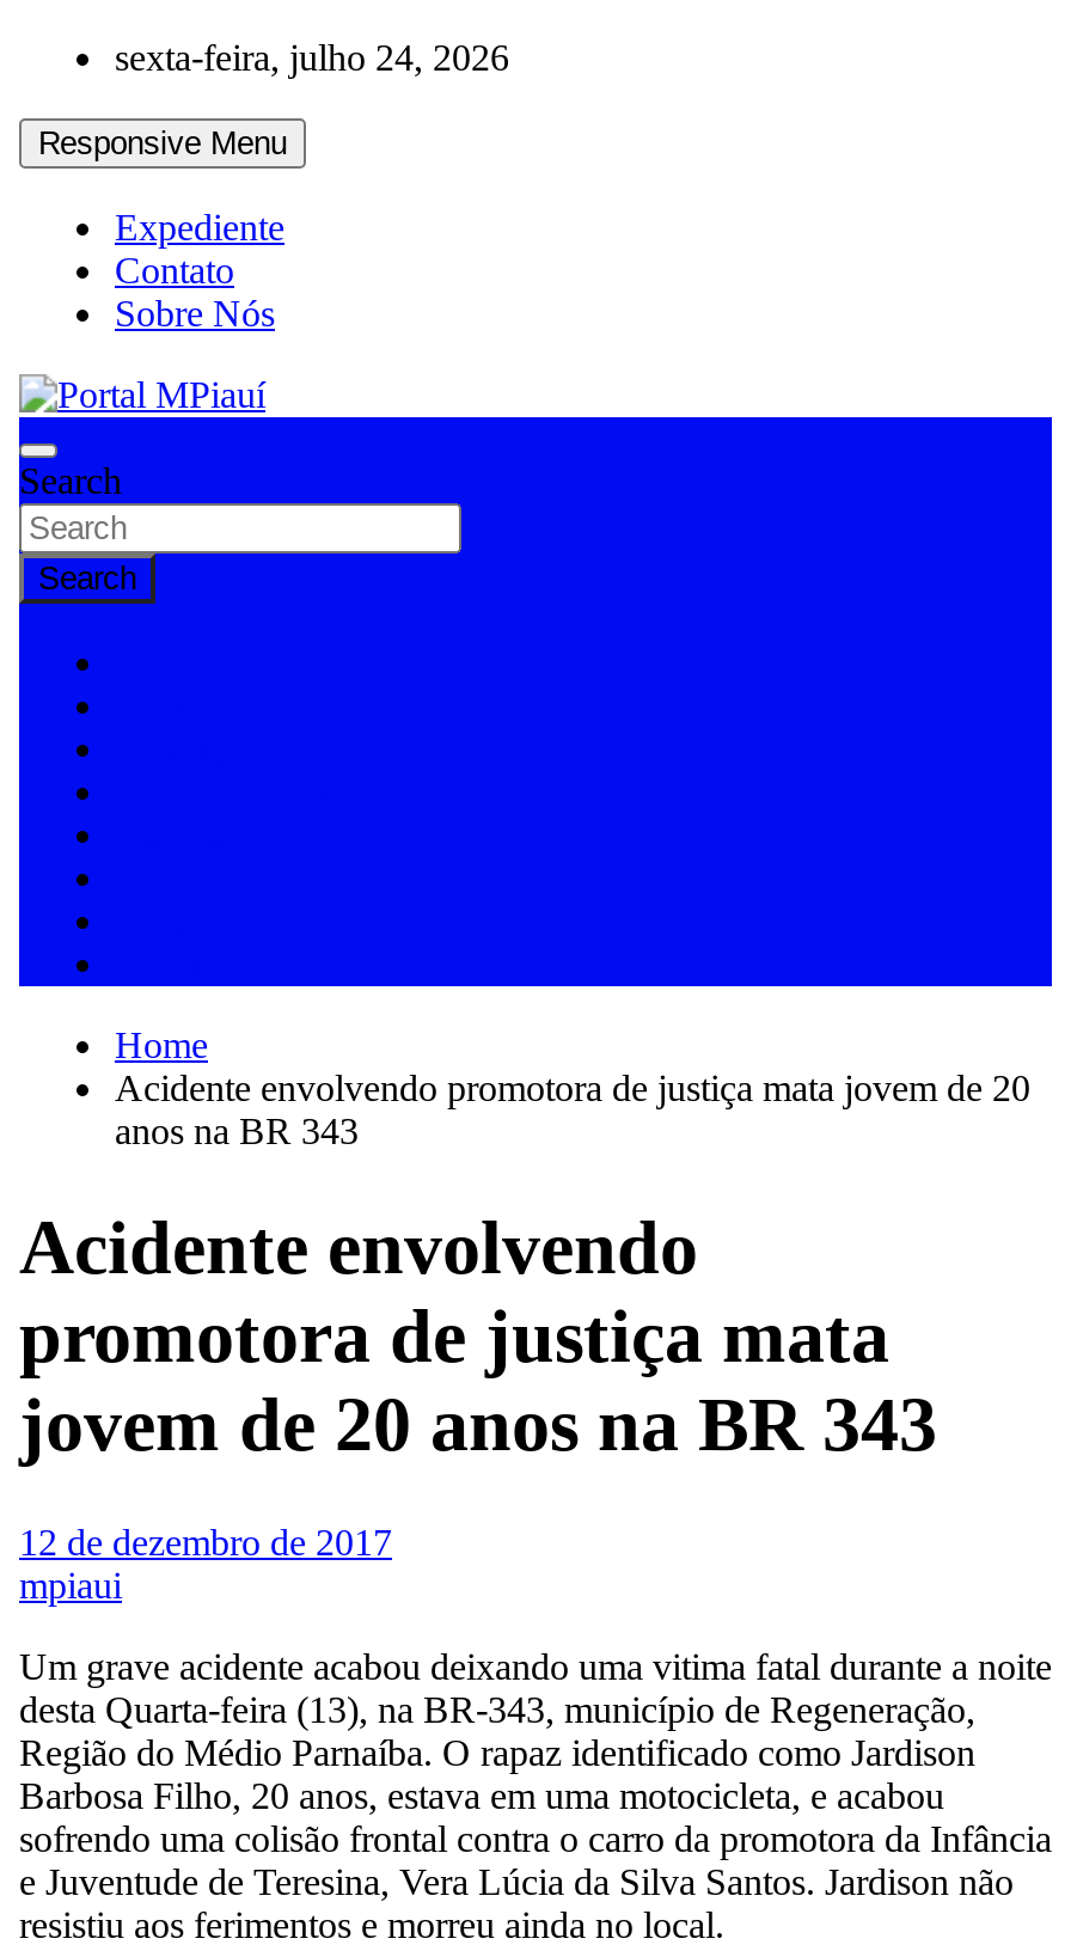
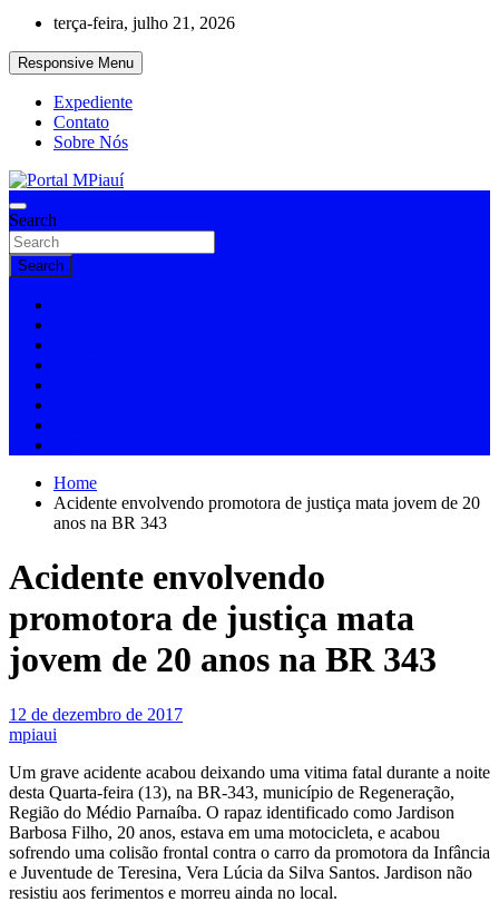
[115,37,509,78] sexta-feira, julho 24, 2026 -> [53,13,235,32] terça-feira, julho 21, 2026

